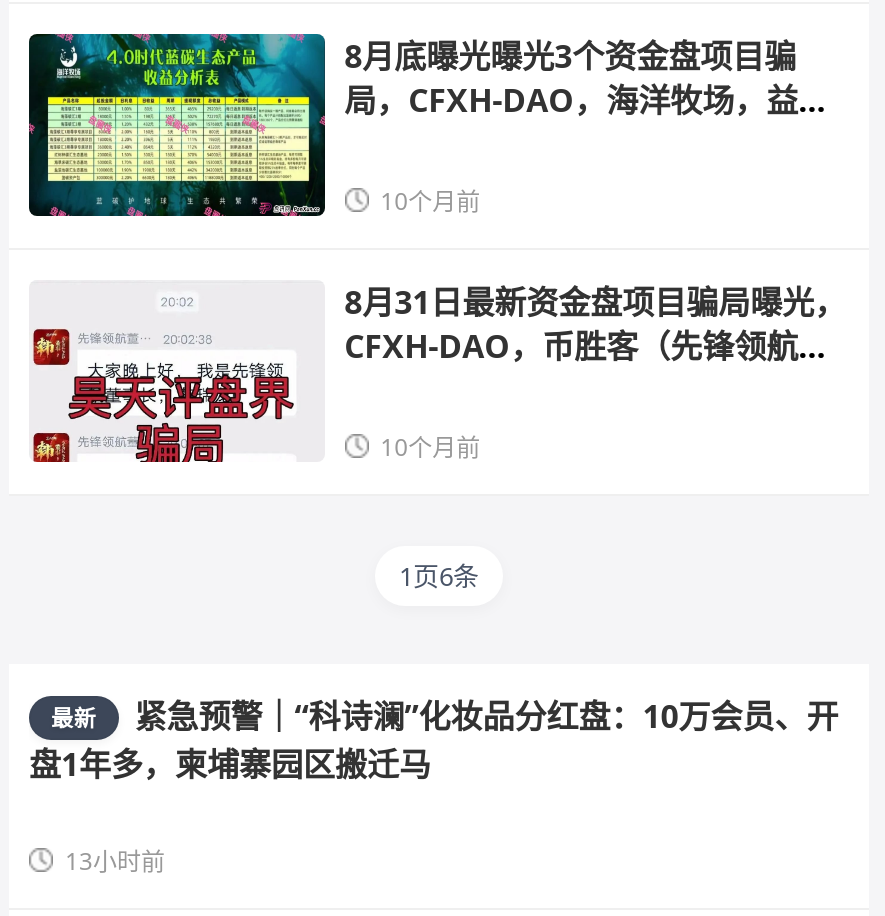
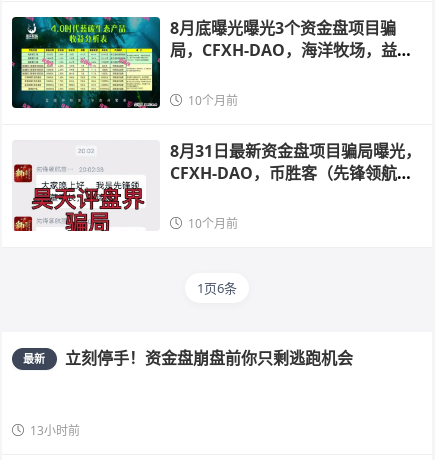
[29,694,839,785] 紧急预警｜“科诗澜”化妆品分红盘：10万会员、开 | 盘1年多，柬埔寨园区搬迁马 -> [65,347,353,369] 立刻停手！资金盘崩盘前你只剩逃跑机会

